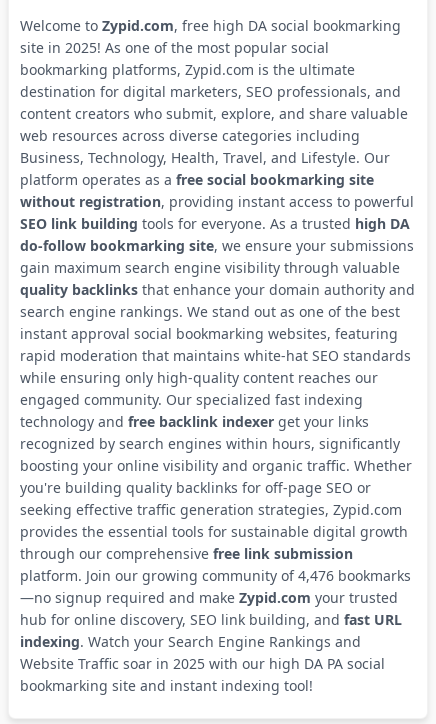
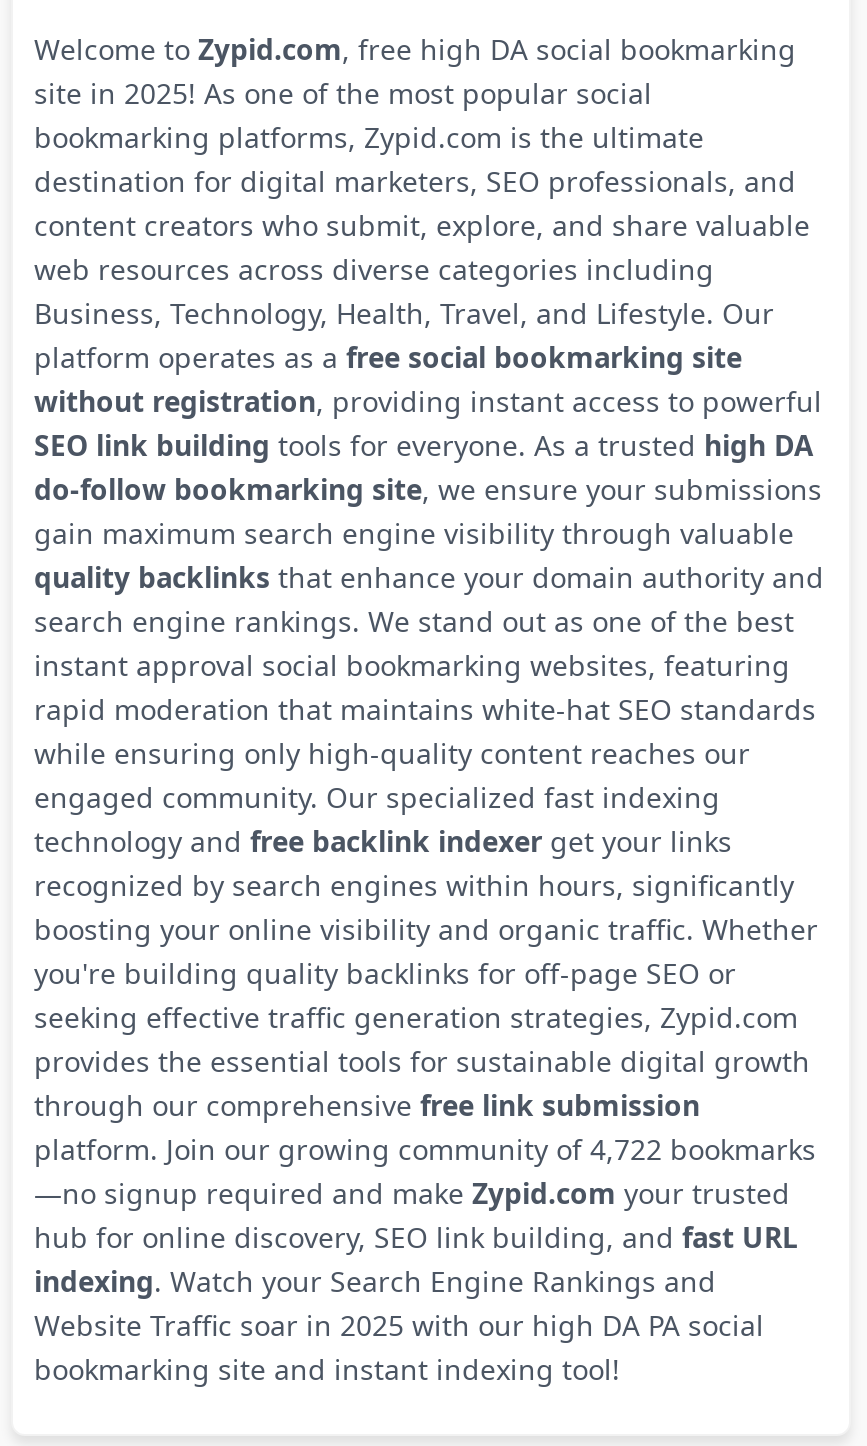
[19,565,410,584] platform. Join our growing community of 4,476 bookmarks -> [34,1129,816,1167] platform. Join our growing community of 4,722 bookmarks

